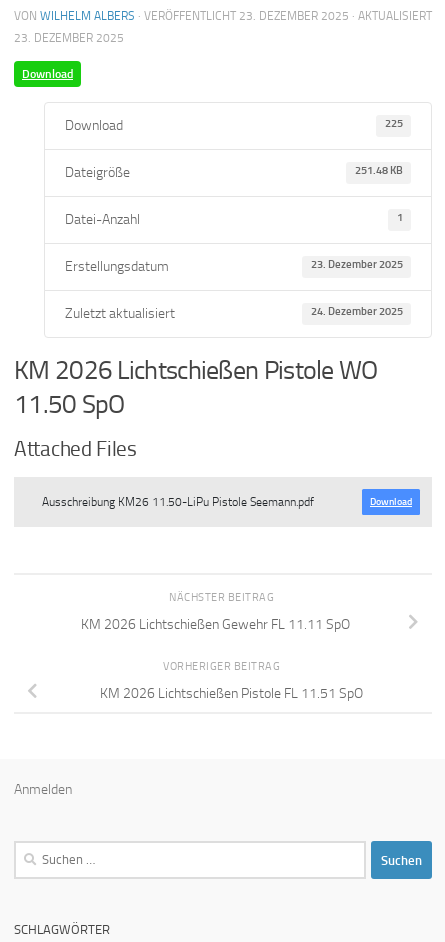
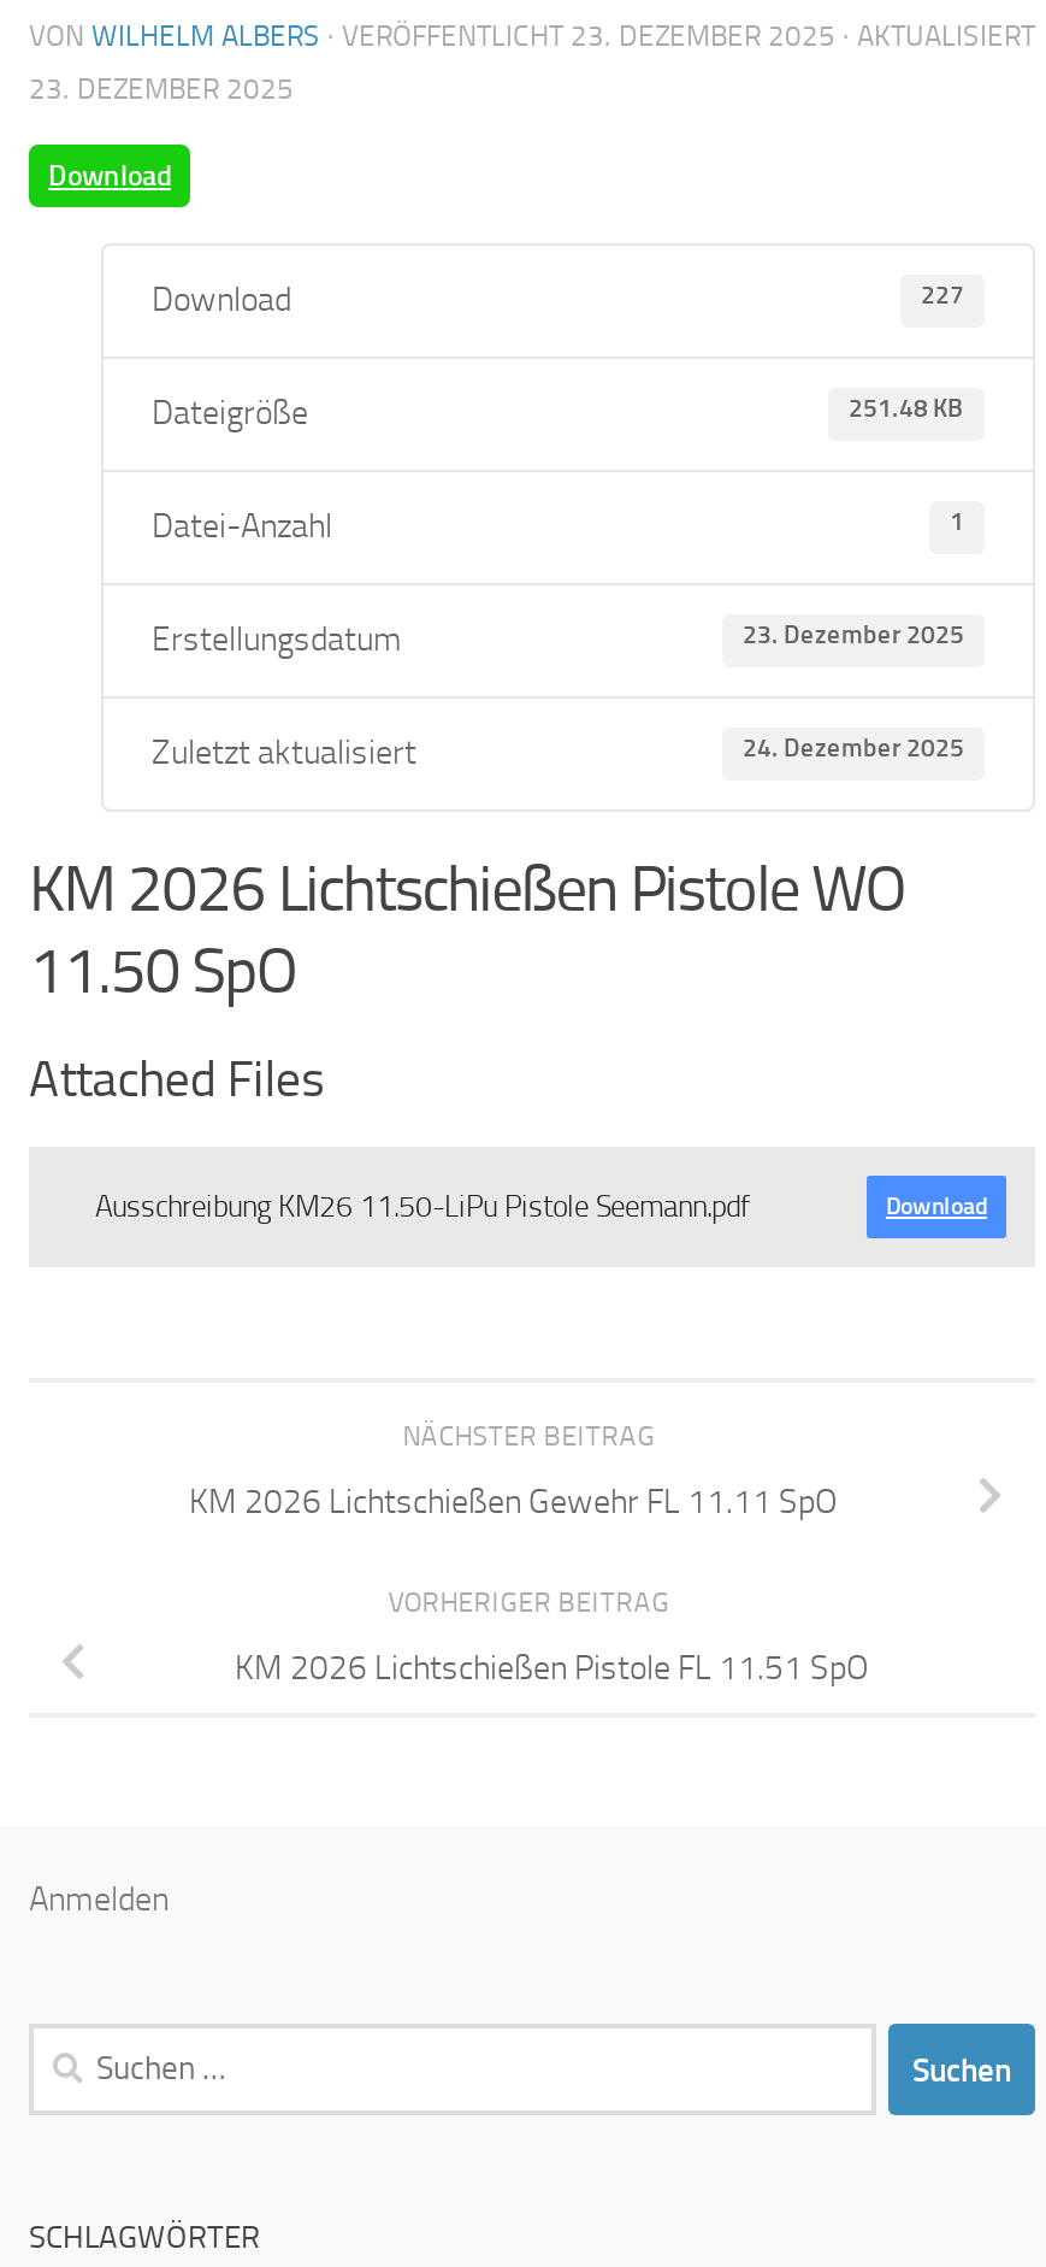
[384,117,402,130] 225 -> [921,280,964,312] 227

